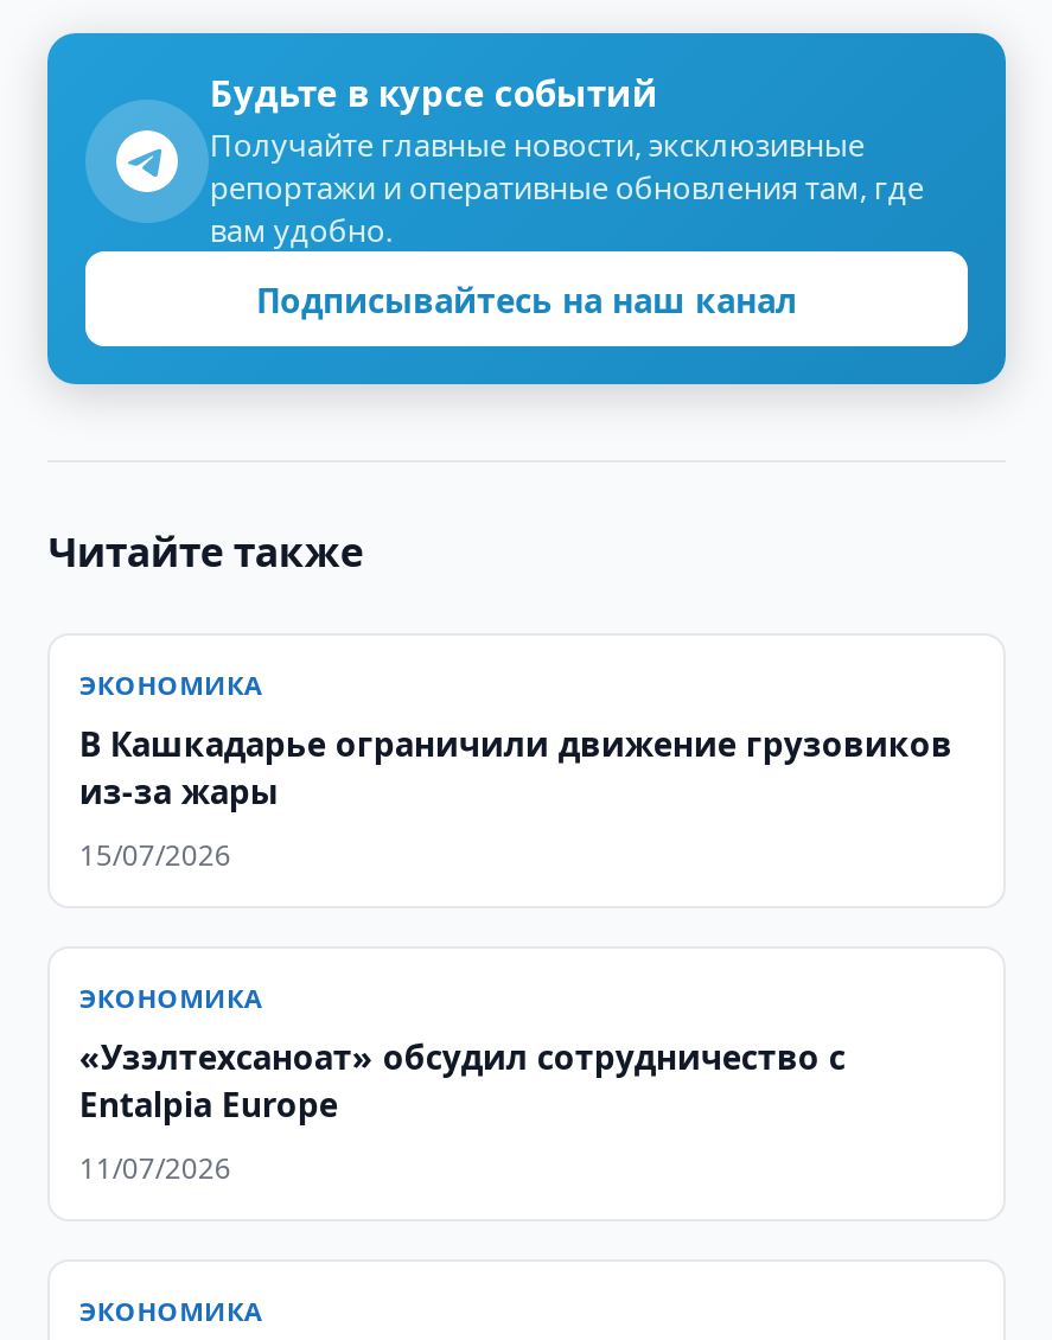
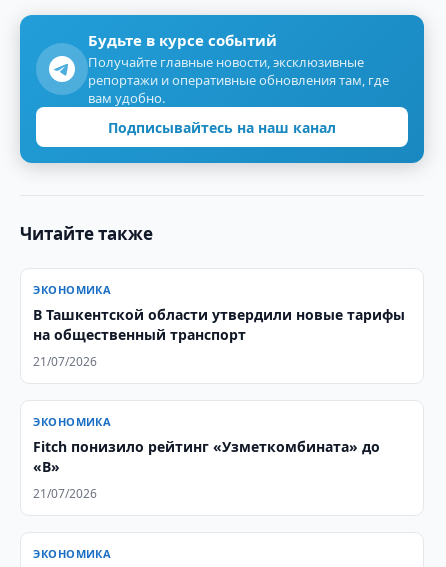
[79,721,952,813] В Кашкадарье ограничили движение грузовиков | из-за жары -> [33,305,405,344] В Ташкентской области утвердили новые тарифы | на общественный транспорт
[79,835,231,875] 15/07/2026 -> [33,353,97,370] 21/07/2026
[79,1034,845,1127] «Узэлтехсаноат» обсудил сотрудничество с | Entalpia Europe -> [33,437,380,476] Fitch понизило рейтинг «Узметкомбината» до | «B»
[79,1148,231,1188] 11/07/2026 -> [33,485,97,502] 21/07/2026

